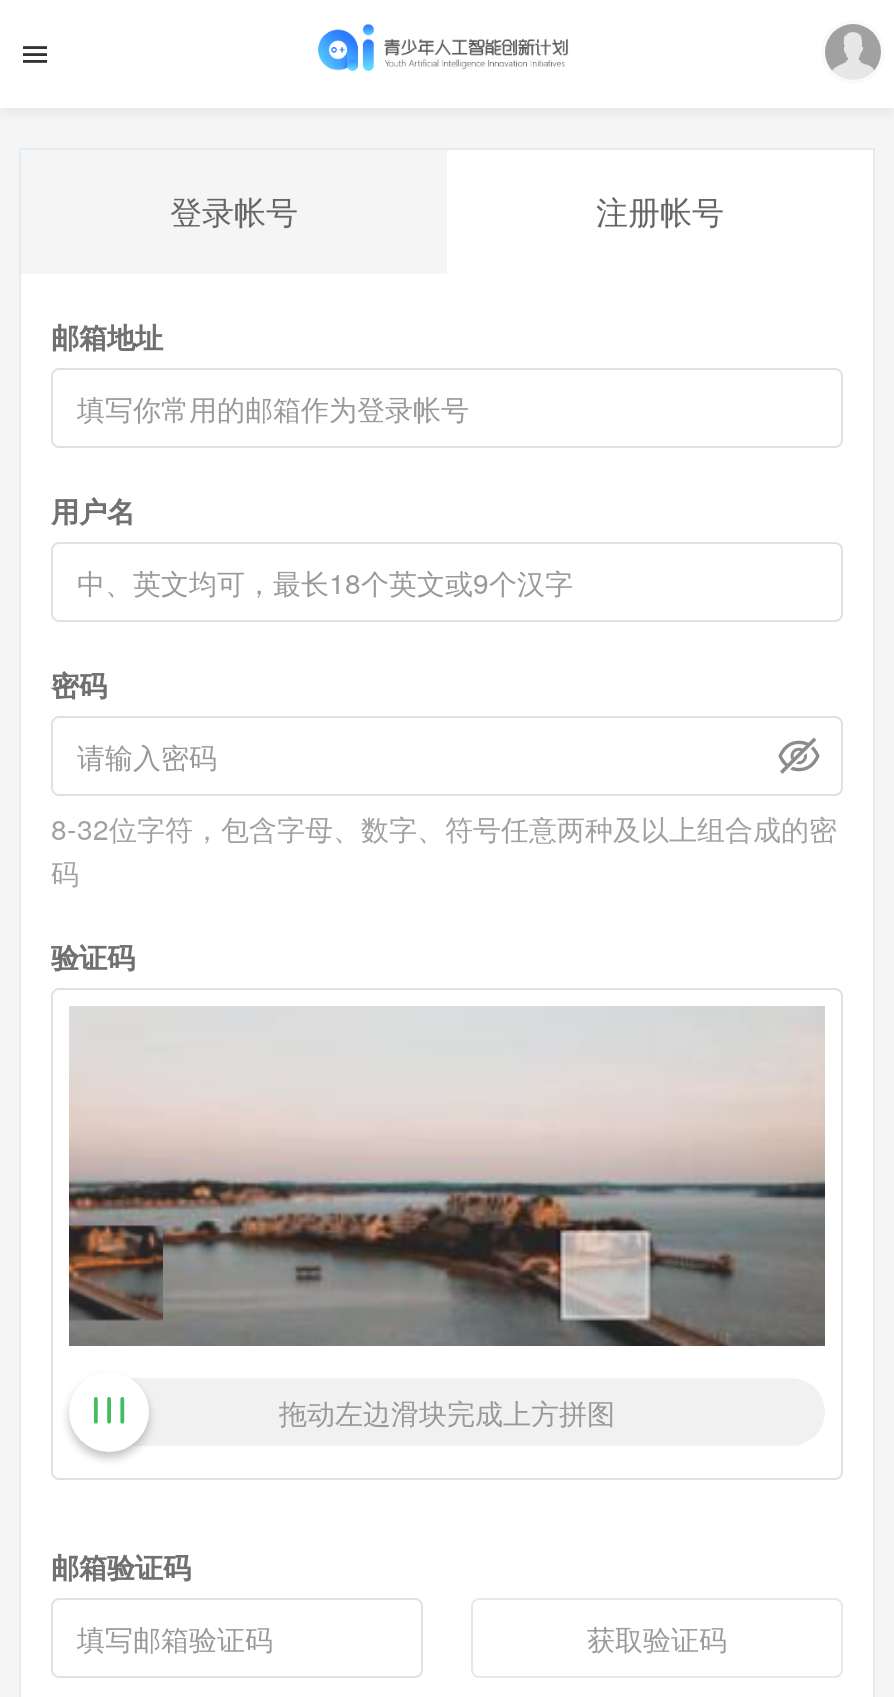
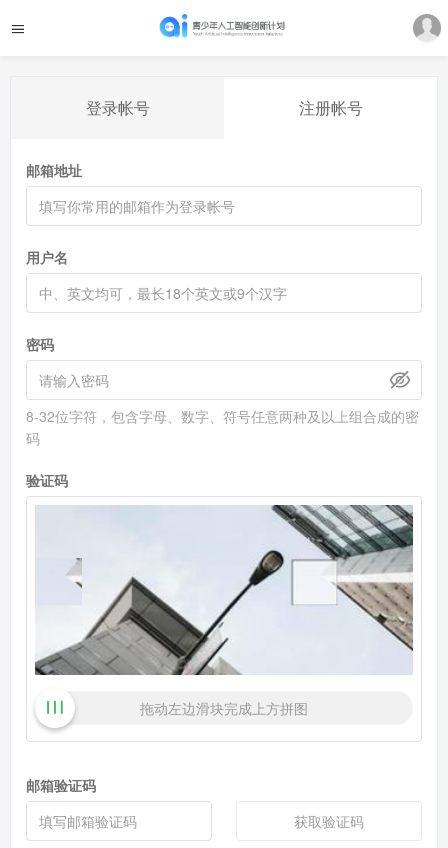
[67,1006,827,1348] [image] -> [35,504,414,676] [image]

